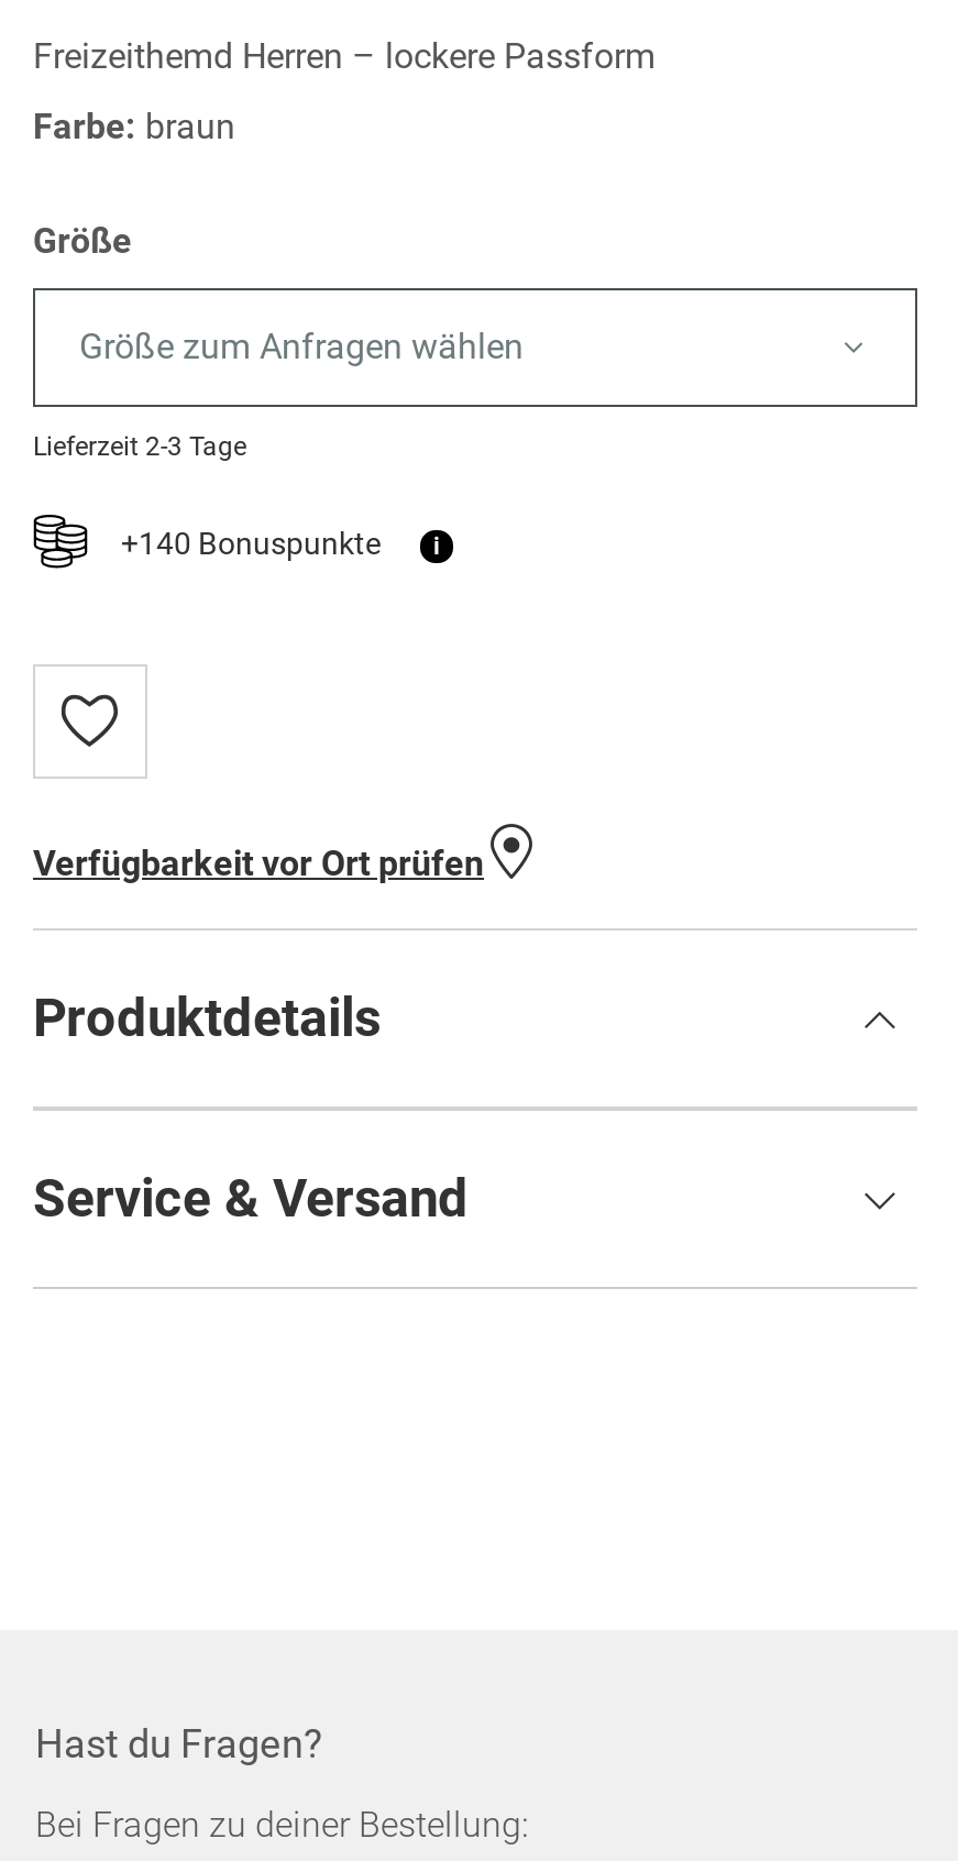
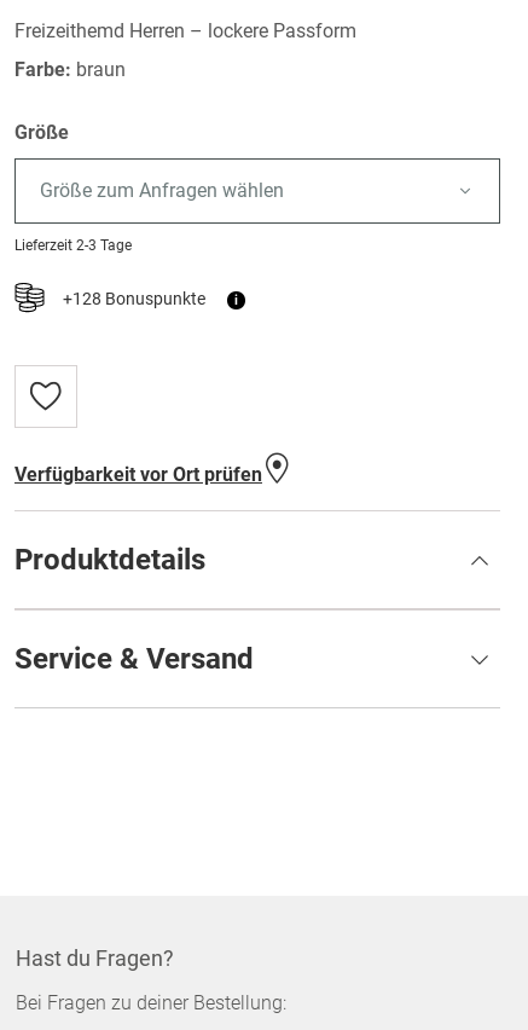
[121,526,381,561] +140 Bonuspunkte -> [63,289,205,308] +128 Bonuspunkte

